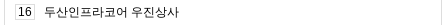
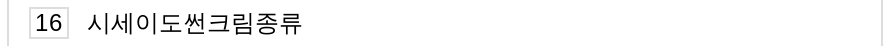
[44,5,179,19] 두산인프라코어 우진상사 -> [87,9,303,37] 시세이도썬크림종류

